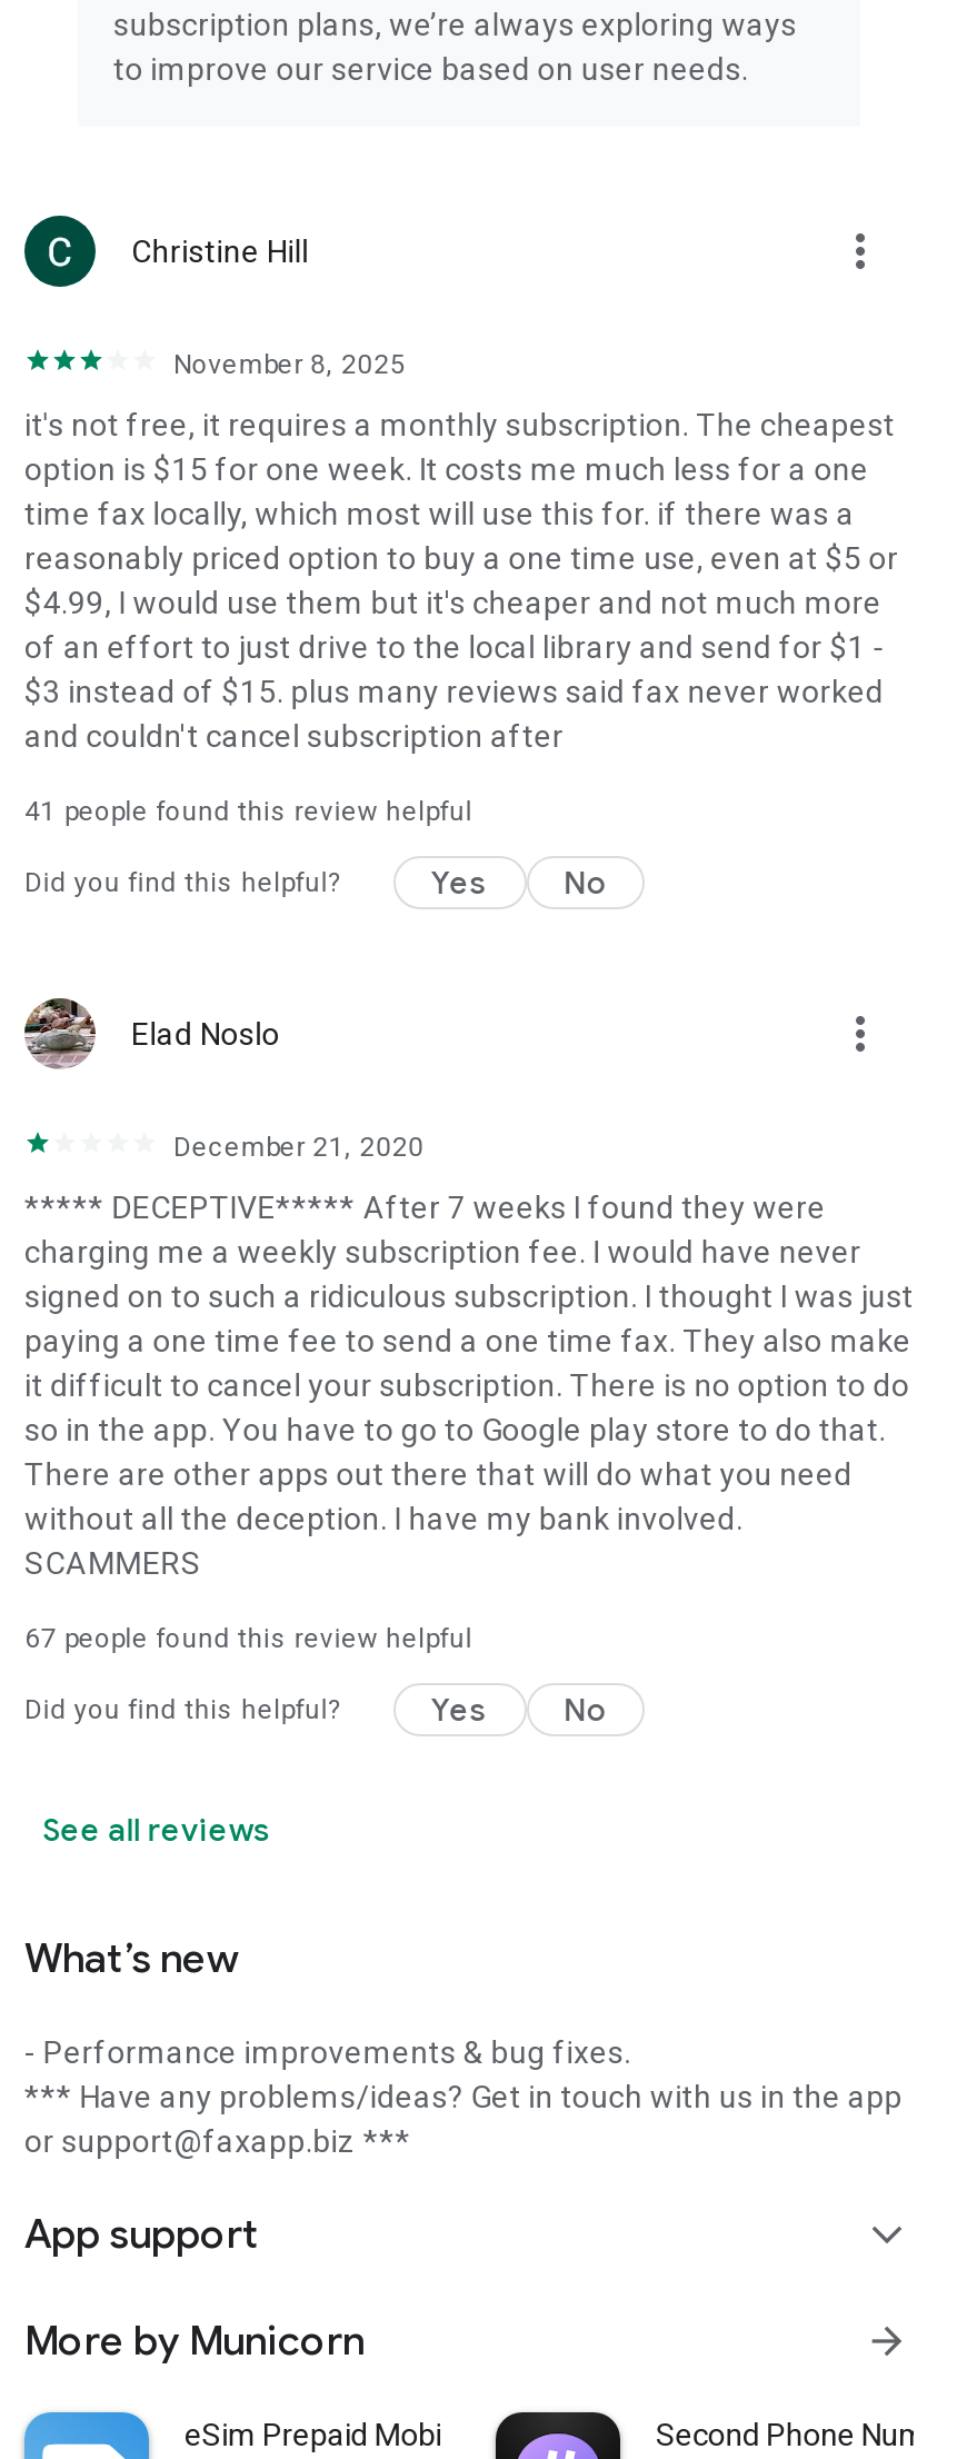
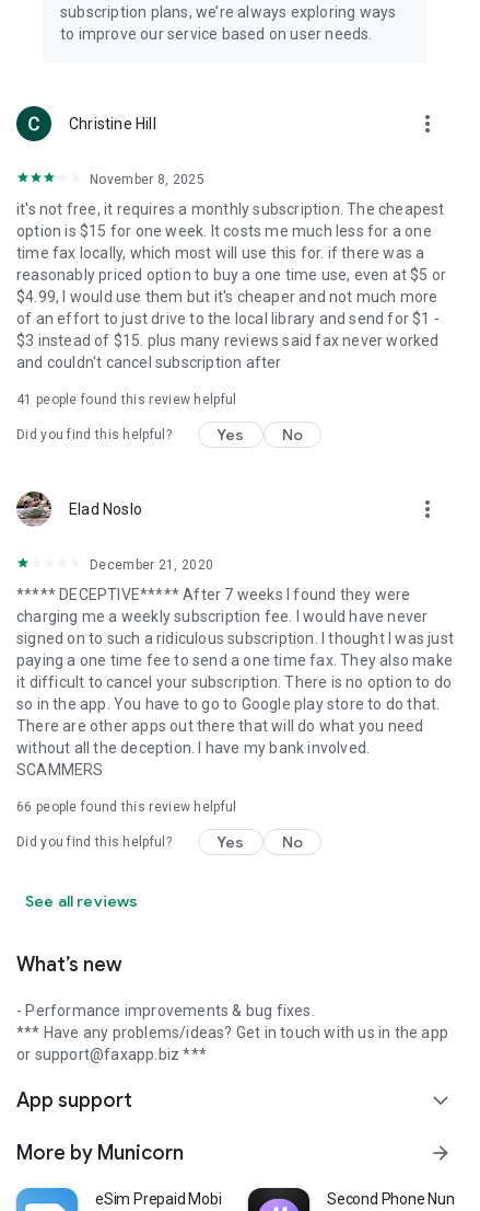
[24,1623,472,1654] 67 people found this review helpful -> [16,799,237,815] 66 people found this review helpful

